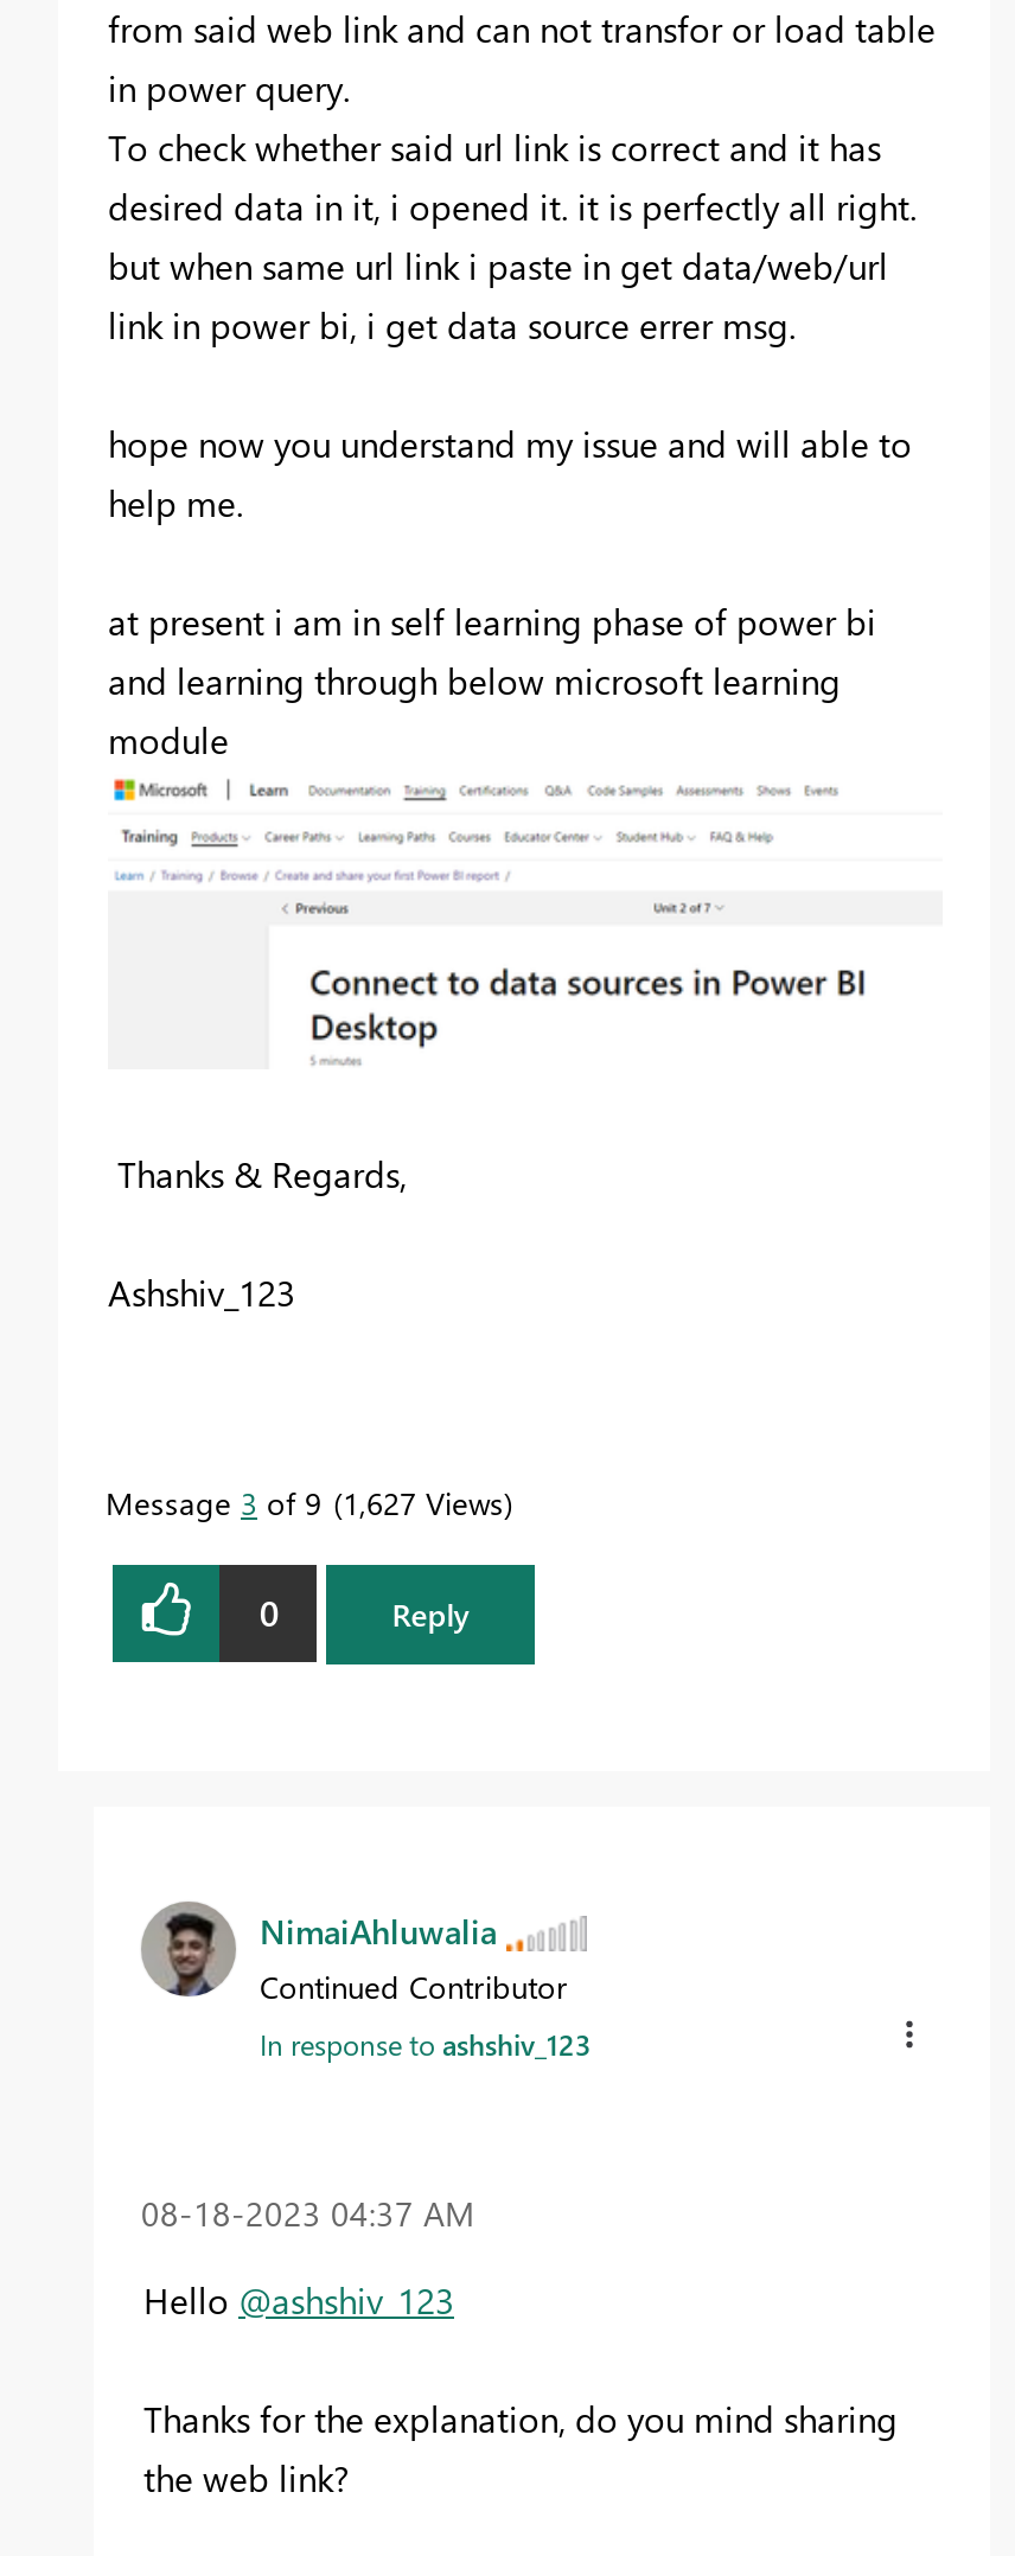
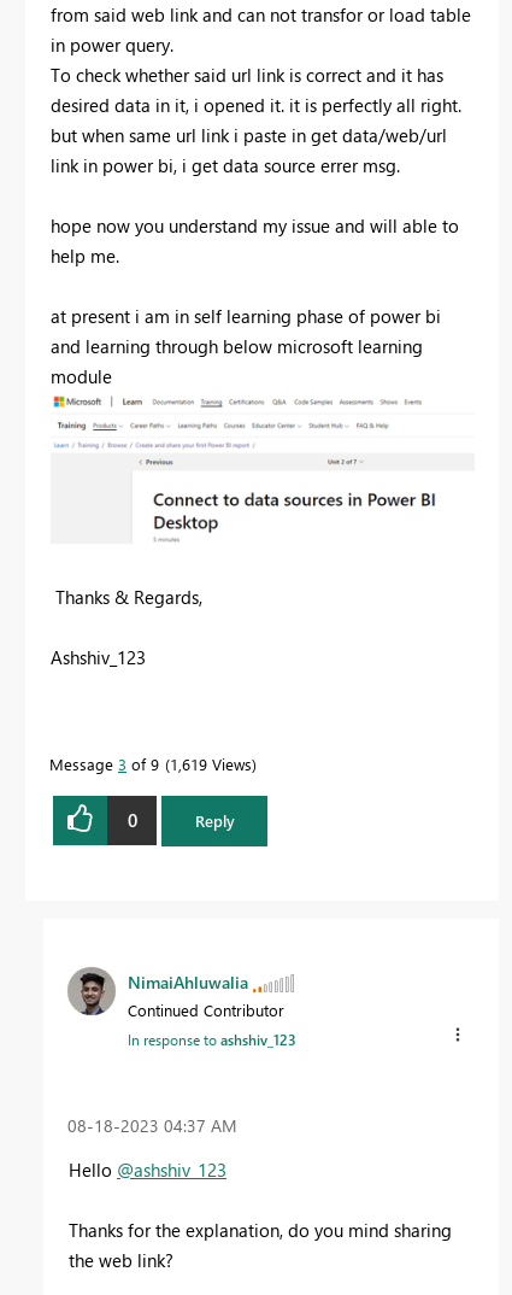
[106,1481,504,1521] Message 3 of 9 1,627 Views -> [49,753,252,774] Message 3 of 9 1,619 Views

